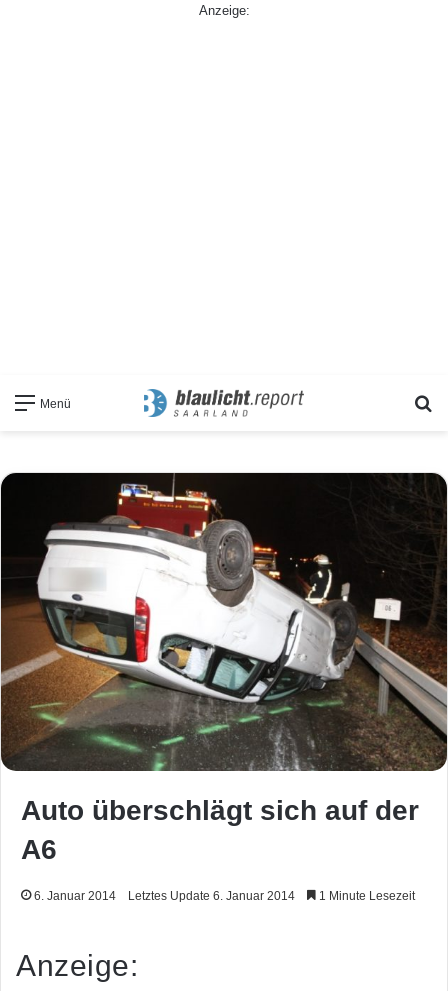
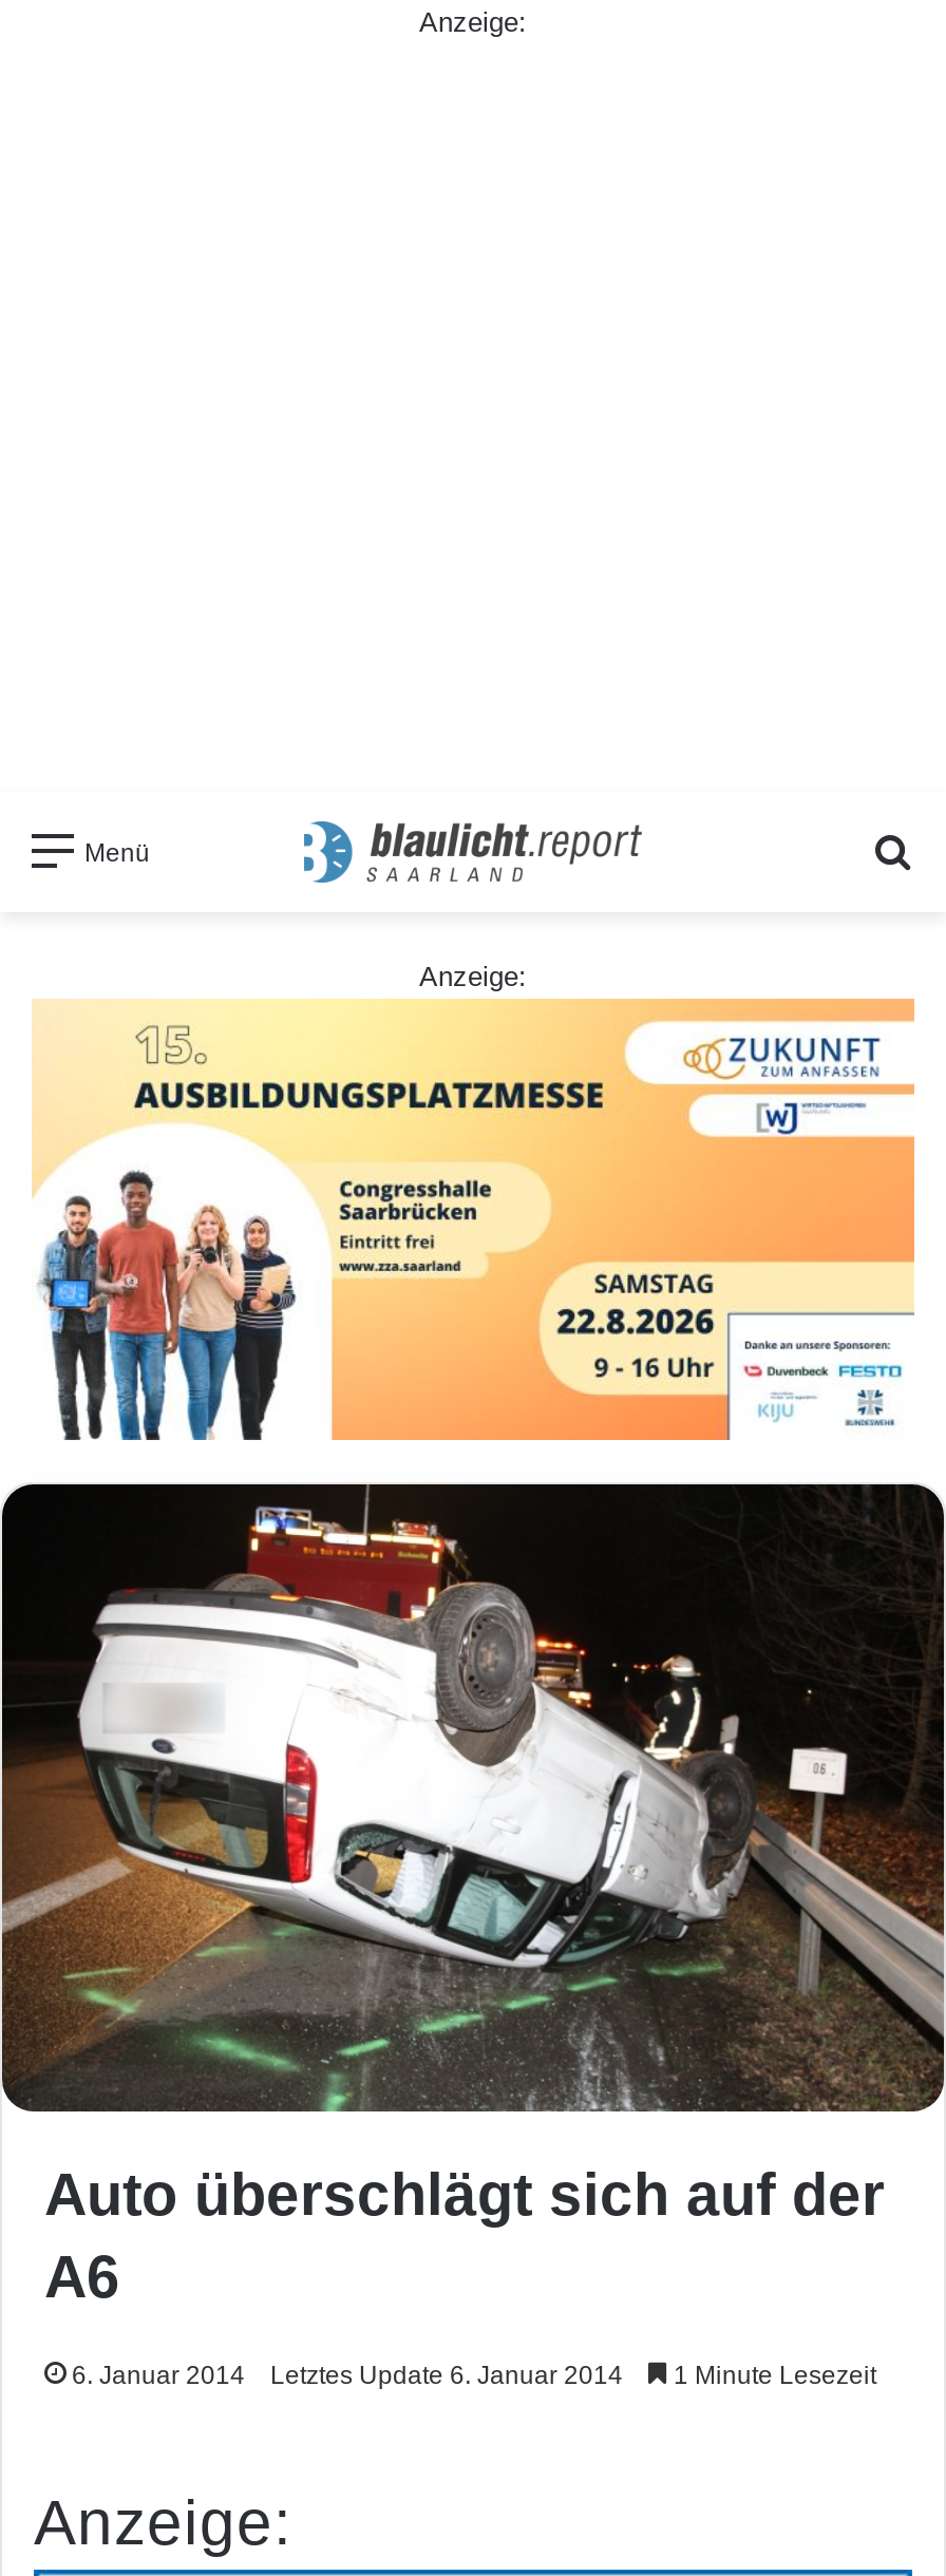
none -> [32,999,916,1442] [image]
none -> [419,960,527,992] Anzeige:

